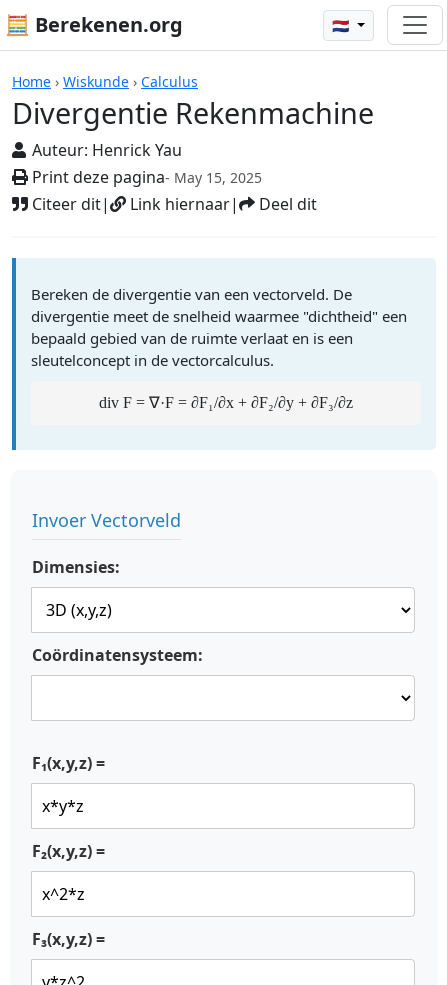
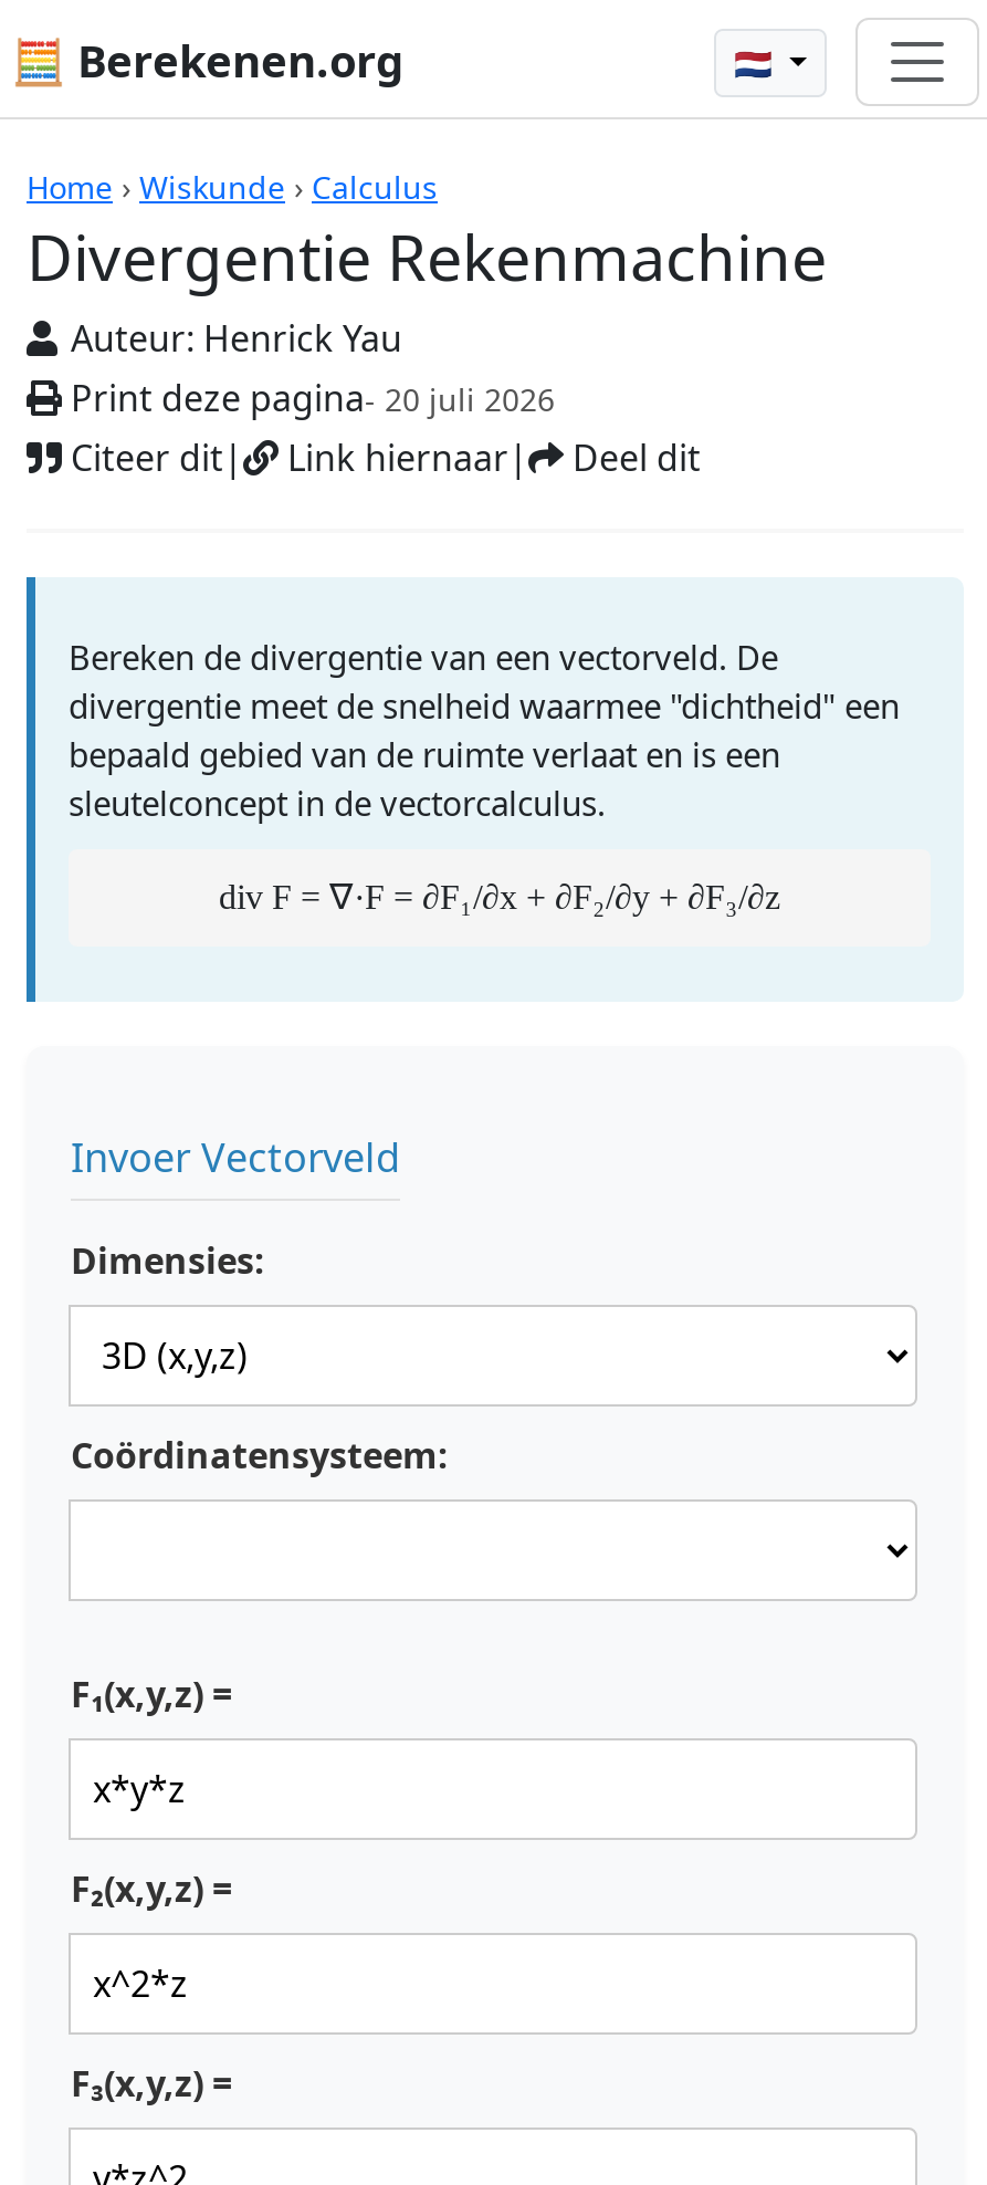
[28,166,262,188] Print deze pagina - May 15, 2025 -> [62,374,555,422] Print deze pagina - 20 juli 2026

